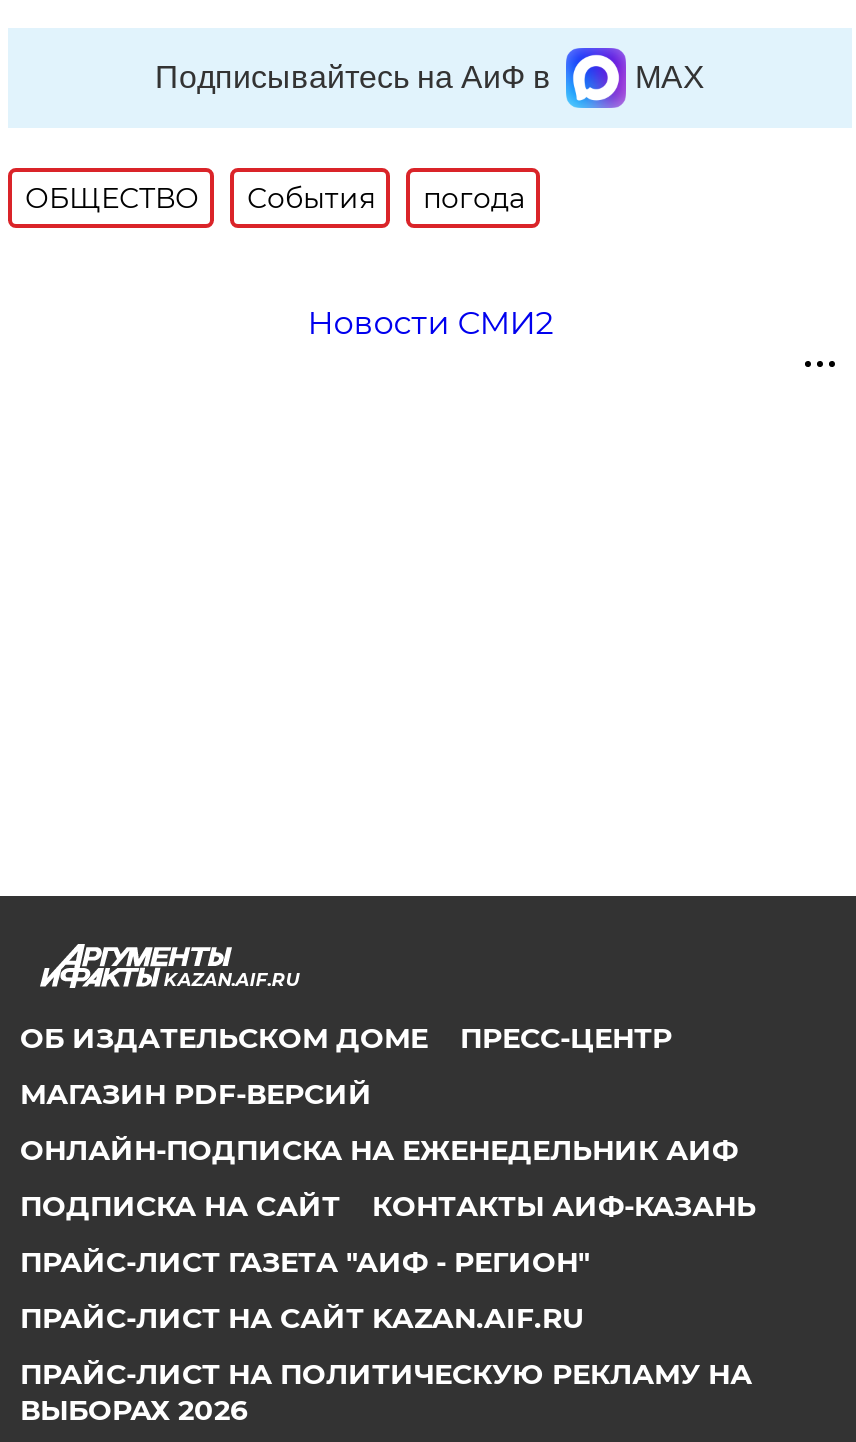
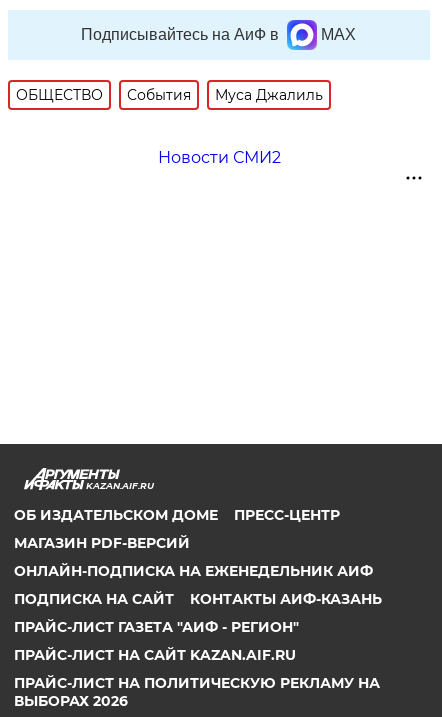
[423,180,525,216] погода -> [215,86,323,104] Муса Джалиль

